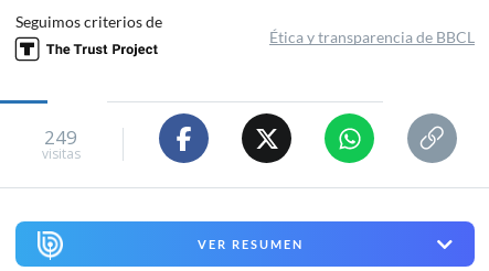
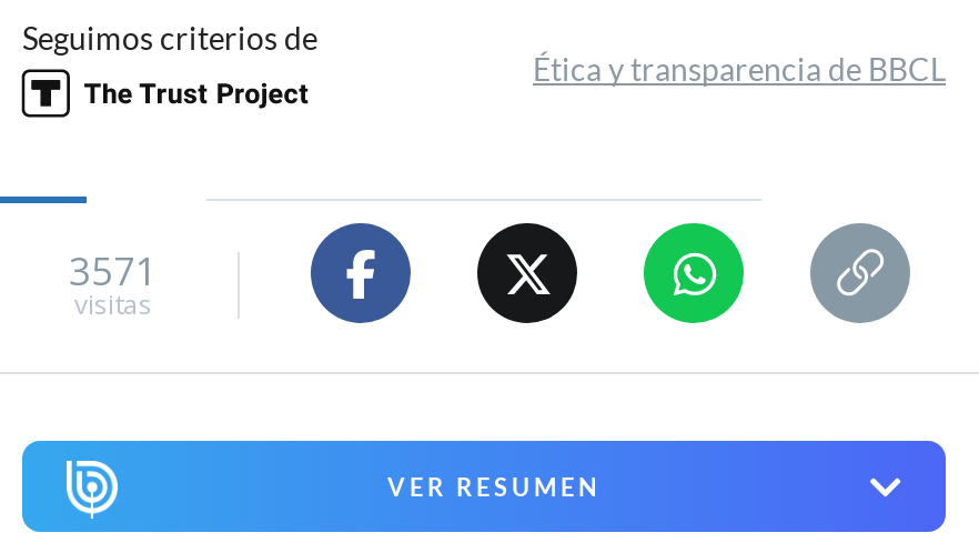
[44,124,77,150] 249 -> [69,245,158,296] 3571

